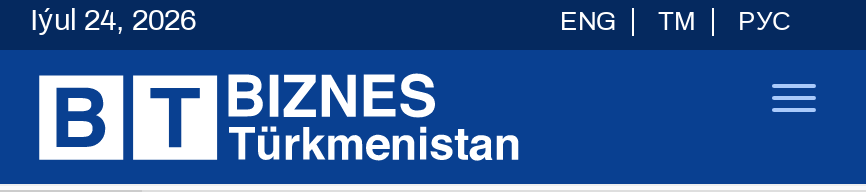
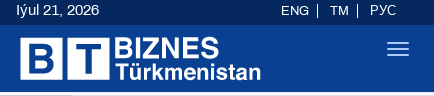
[30,4,196,36] Iýul 24, 2026 -> [16,2,99,18] Iýul 21, 2026

